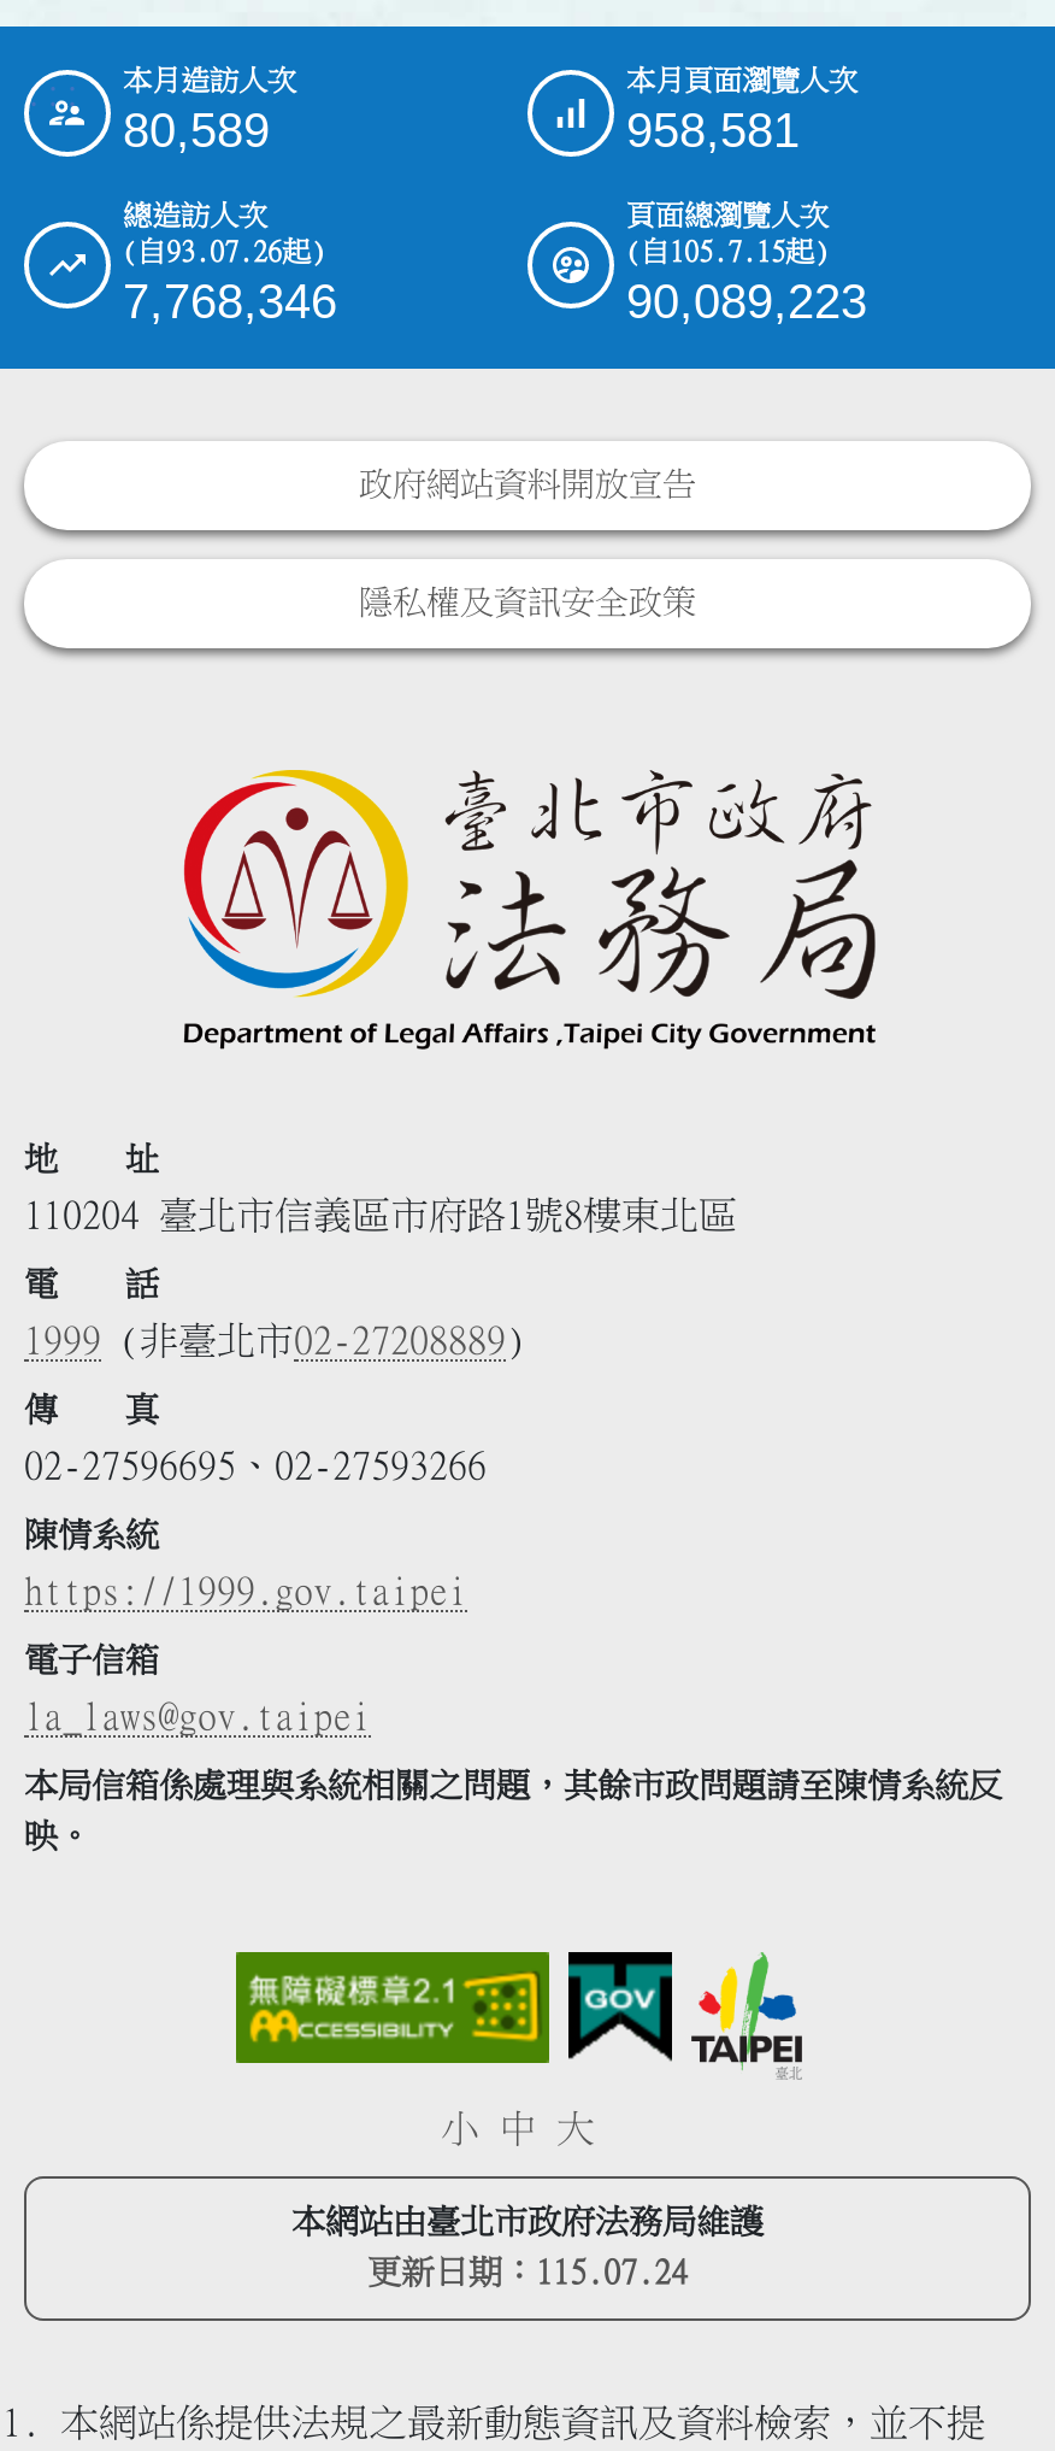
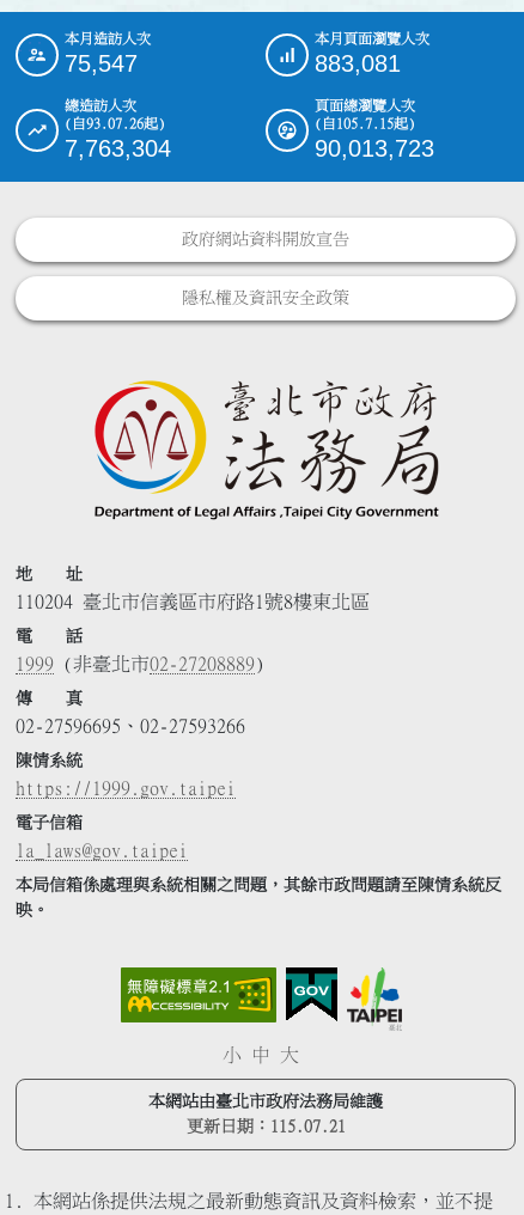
[123,105,270,158] 80,589 -> [65,51,138,77] 75,547
[626,105,800,158] 958,581 -> [315,51,401,77] 883,081
[123,276,337,329] 7,768,346 -> [65,136,171,162] 7,763,304
[626,276,867,329] 90,089,223 -> [315,136,434,162] 90,013,723
[367,2255,688,2289] 更新日期：115.07.24 -> [186,1118,345,1134] 更新日期：115.07.21

